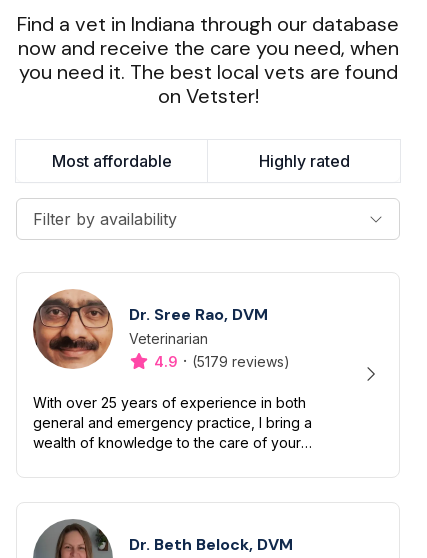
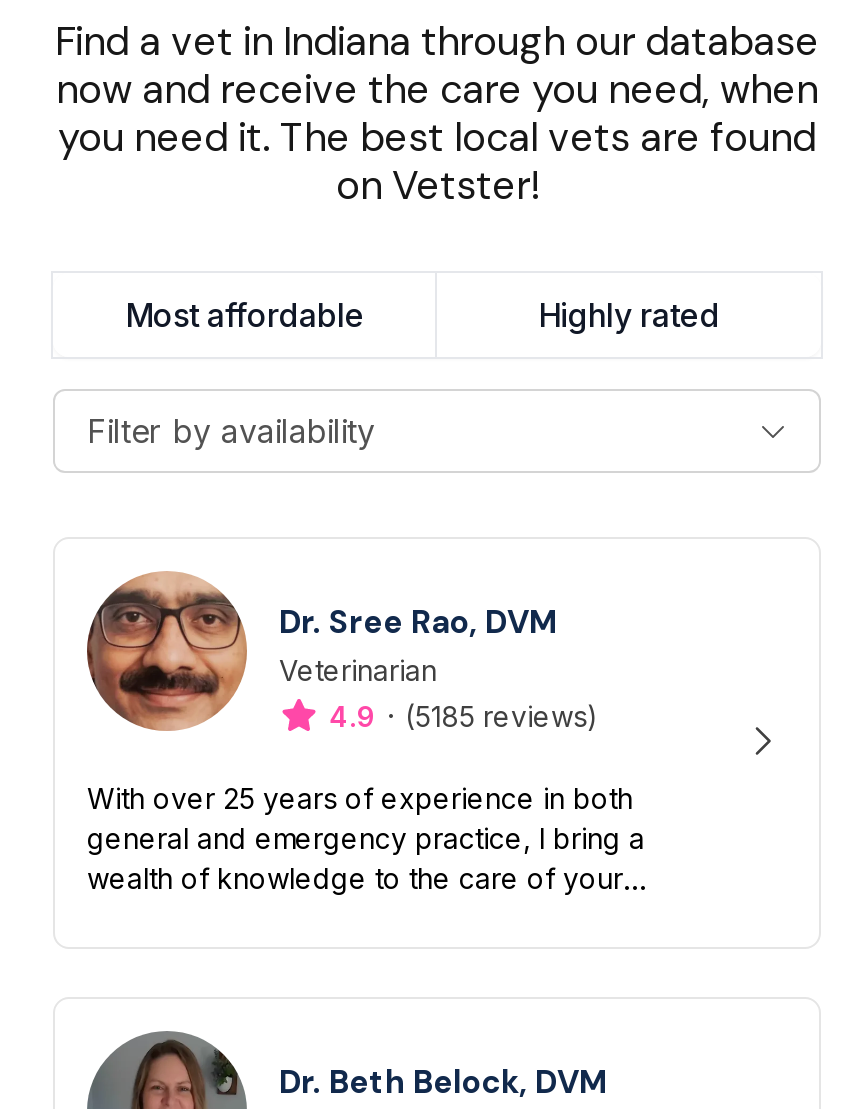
[154,351,290,371] 4.9 · (5179 reviews) -> [329,696,599,736] 4.9 · (5185 reviews)

